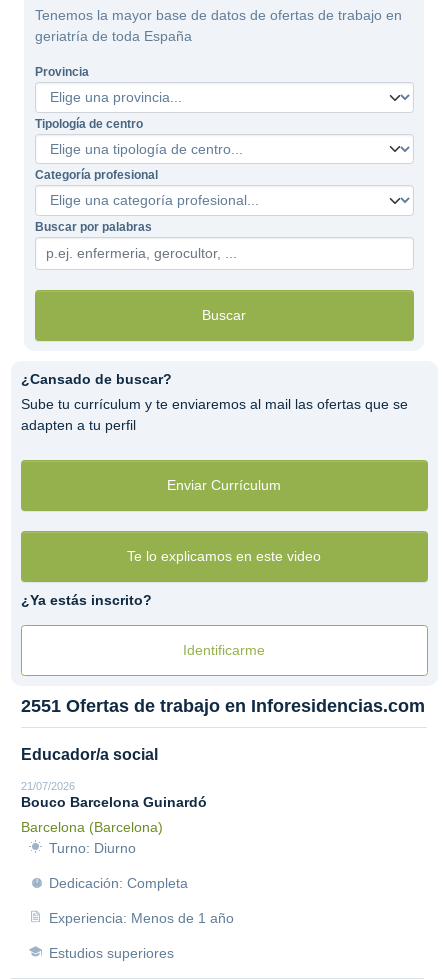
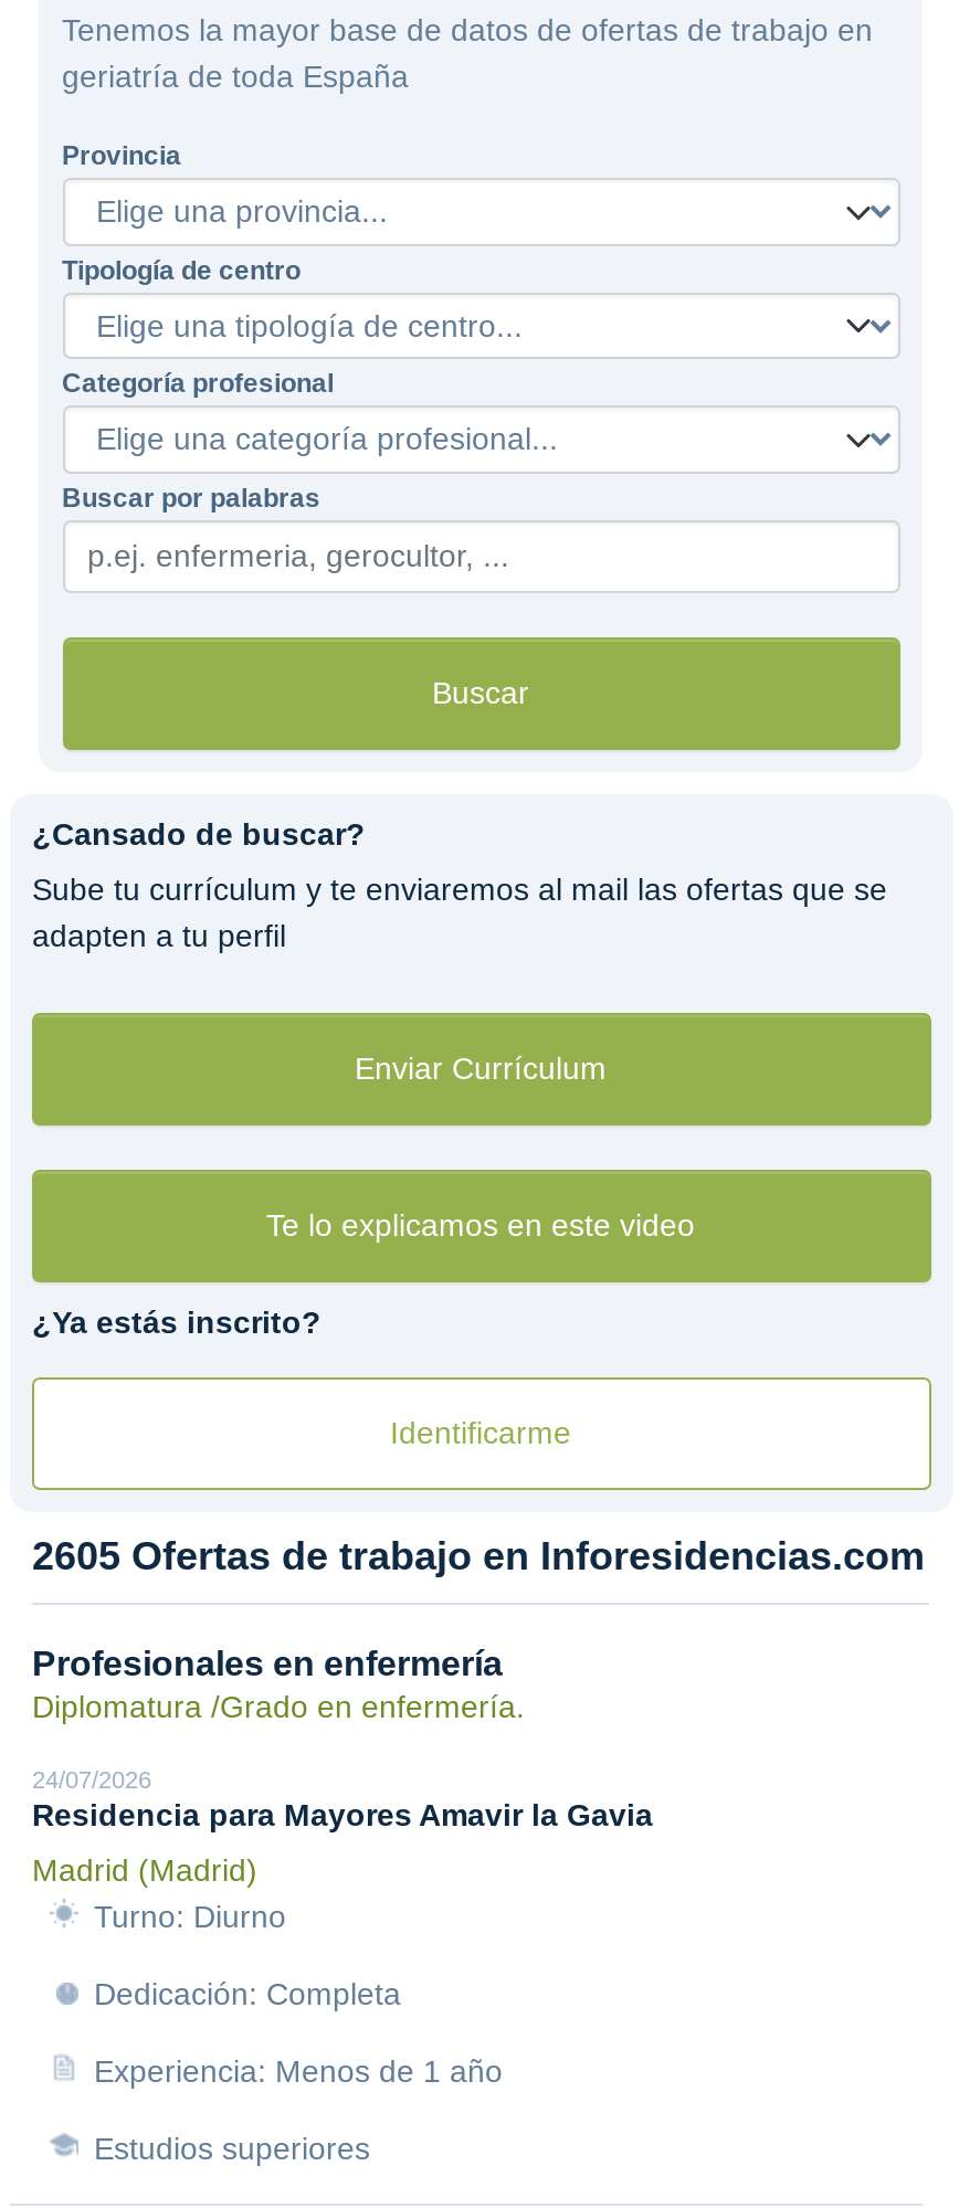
[21,696,425,716] 2551 Ofertas de trabajo en Inforesidencias.com -> [32,1534,925,1578] 2605 Ofertas de trabajo en Inforesidencias.com
[21,746,158,763] Educador/a social -> [32,1645,525,1724] Profesionales en enfermería | Diplomatura /Grado en enfermería.
[21,780,207,810] 21/07/2026 | Bouco Barcelona Guinardó -> [32,1766,653,1832] 24/07/2026 | Residencia para Mayores Amavir la Gavia
[21,819,163,835] Barcelona (Barcelona) -> [32,1852,257,1888] Madrid (Madrid)

